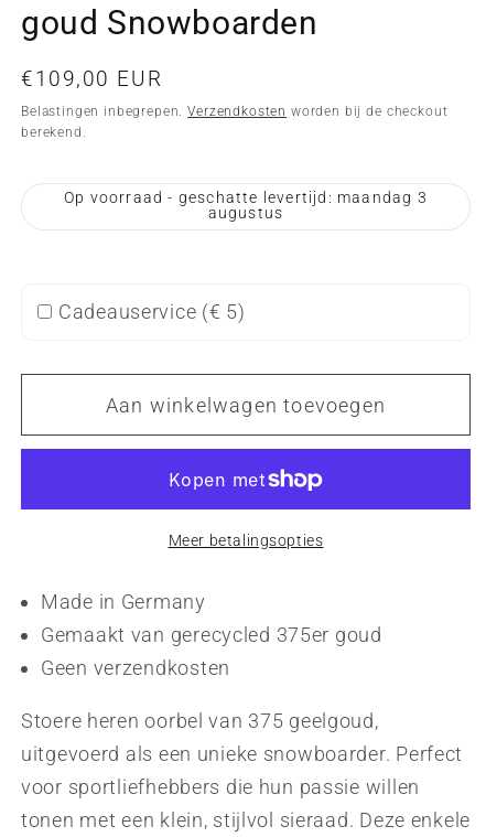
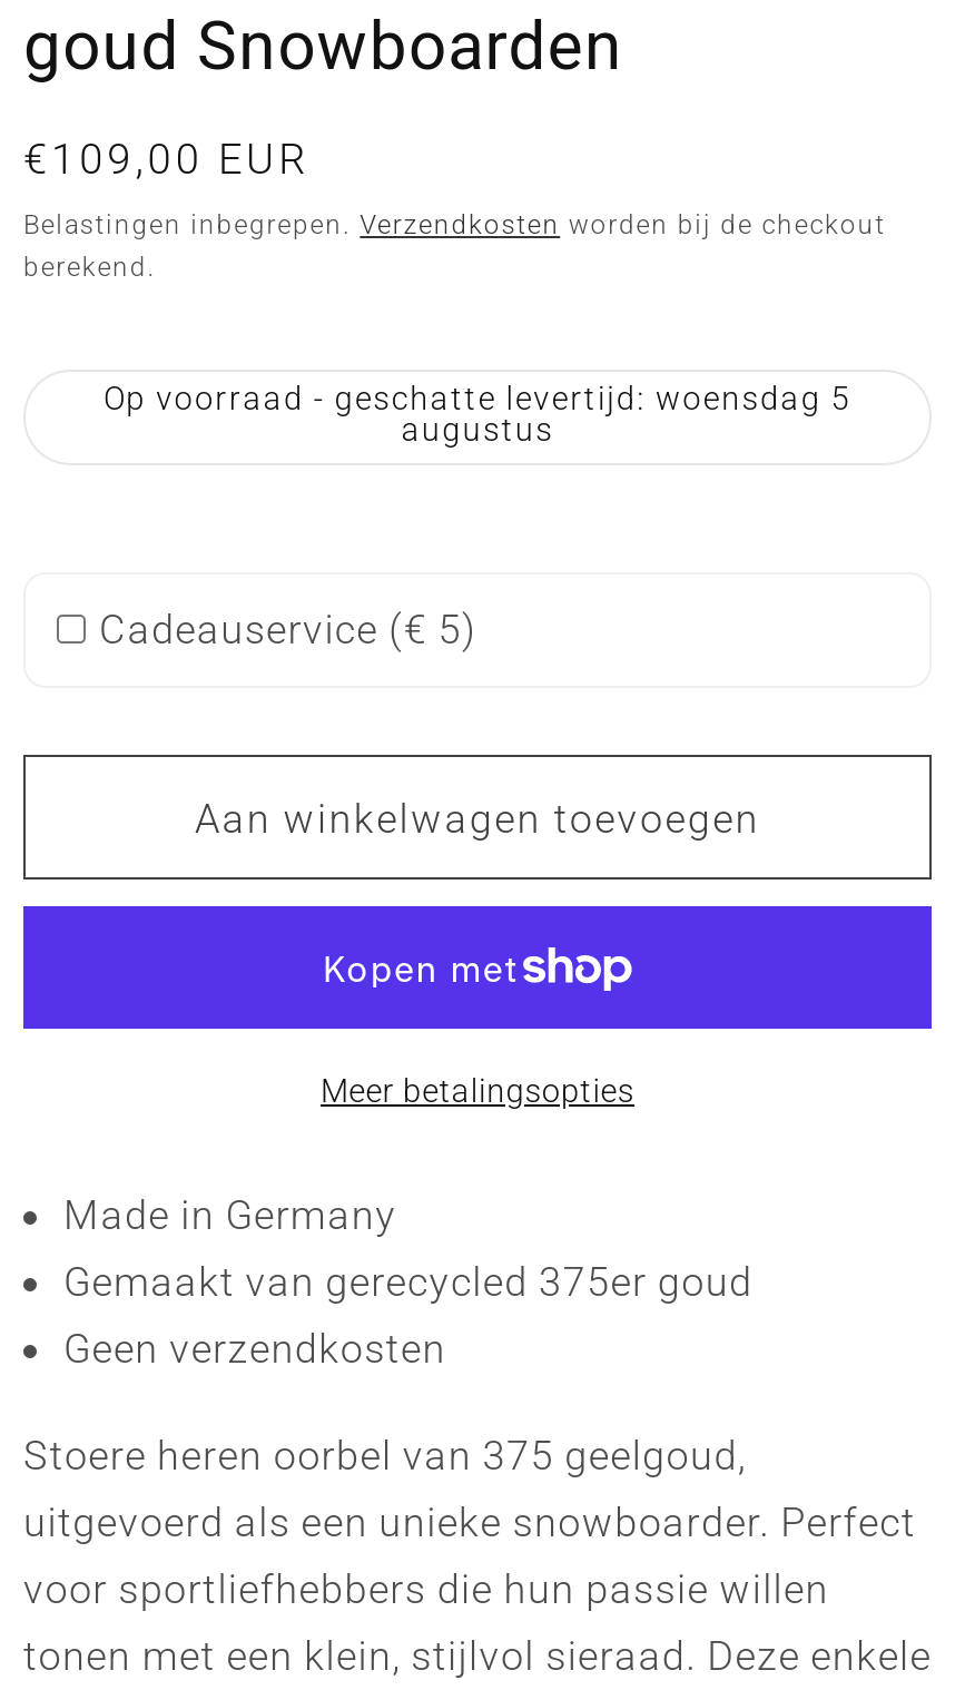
[64,188,427,207] Op voorraad - geschatte levertijd: maandag 3 -> [104,381,851,418] Op voorraad - geschatte levertijd: woensdag 5

